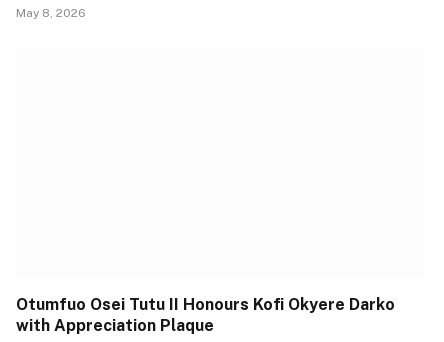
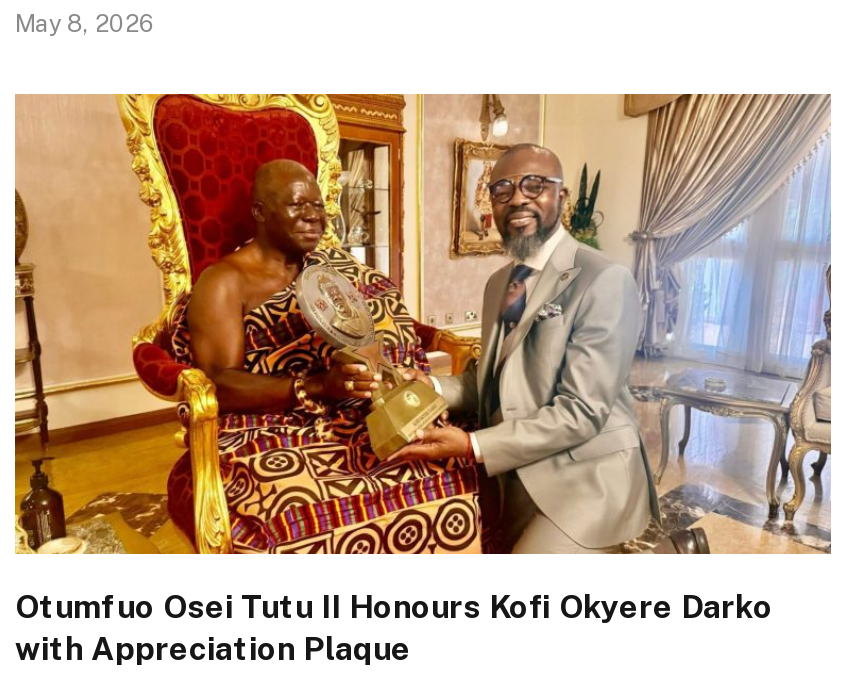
none -> [13,92,833,556] [image]

